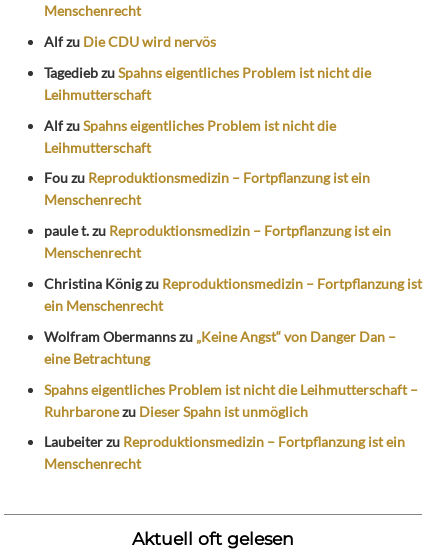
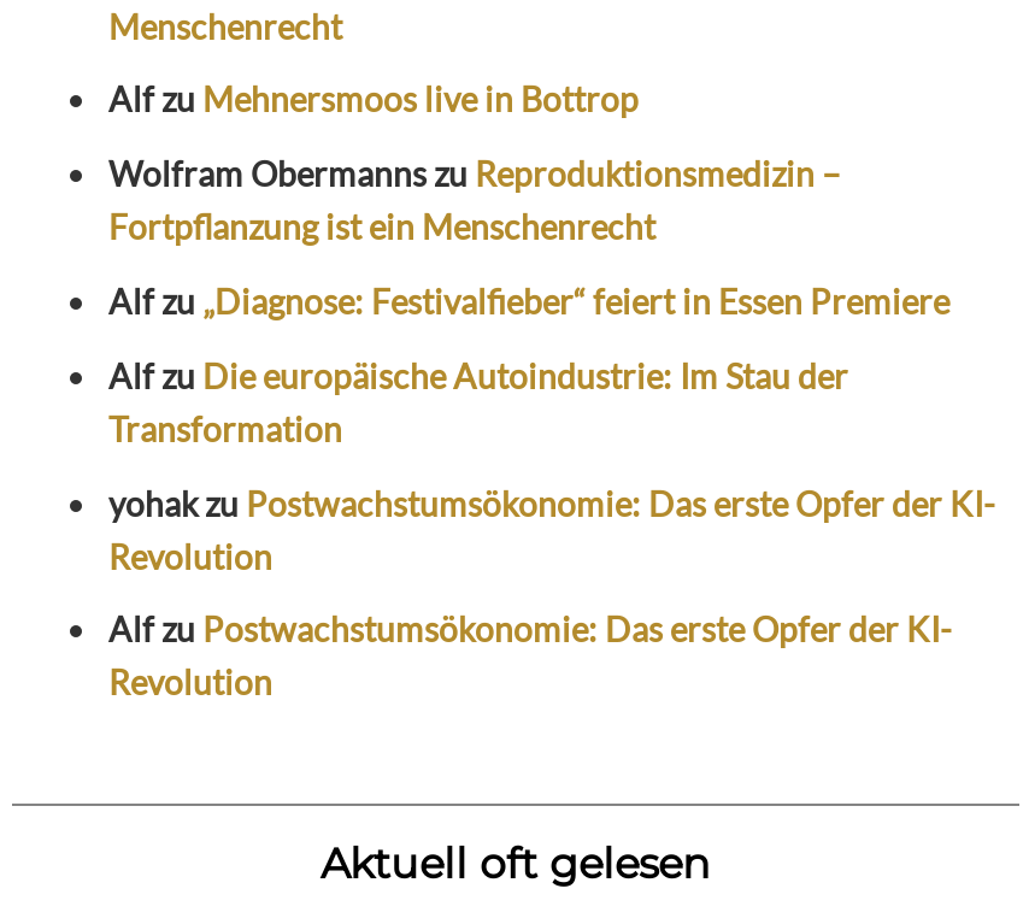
[44,33,422,472] Alf zu Die CDU wird nervös | Tagedieb zu Spahns eigentliches Problem ist nicht die | Leihmutterschaft | Alf zu Spahns eigentliches Problem ist nicht die | Leihmutterschaft | Fou zu Reproduktionsmedizin – Fortpflanzung ist ein | Menschenrecht | paule t. zu Reproduktionsmedizin – Fortpflanzung ist ein | Menschenrecht | Christina Königzu Reproduktionsmedizin – Fortpflanzung ist | ein Menschenrecht | Wolfram Obermanns zu „Keine Angst“ von Danger Dan – | eine Betrachtung | Spahns eigentliches Problem ist nicht die Leihmutterschaft – | Ruhrbarone zu Dieser Spahn ist unmöglich | Laubeiter zu Reproduktionsmedizin – Fortpflanzung ist ein | Menschenrecht -> [108,80,995,704] Alf zu Mehnersmoos live in Bottrop | Wolfram Obermanns zu Reproduktionsmedizin – | Fortpflanzung ist ein Menschenrecht | Alf zu „Diagnose: Festivalfieber“ feiert in Essen Premiere | Alf zu Die europäische Autoindustrie: Im Stau der | Transformation | yohak zu Postwachstumsökonomie: Das erste Opfer der KI- | Revolution | Alf zu Postwachstumsökonomie: Das erste Opfer der KI- | Revolution

